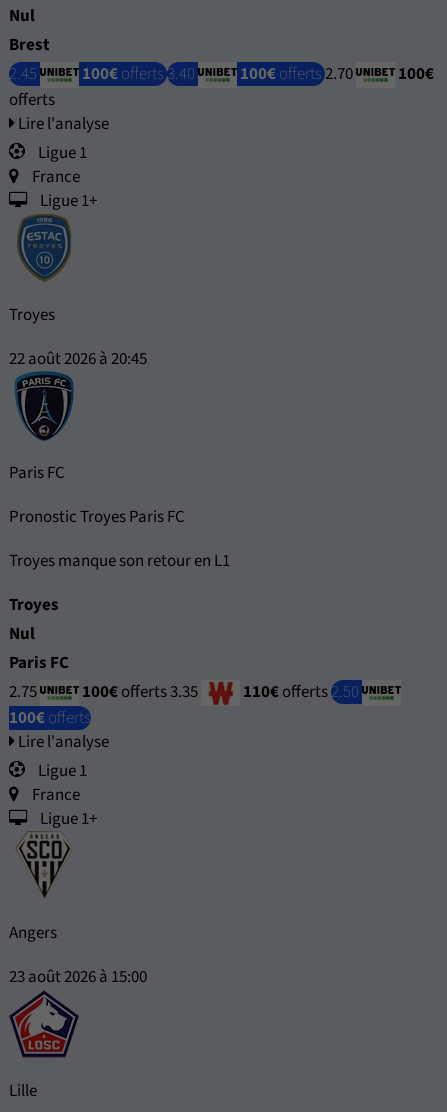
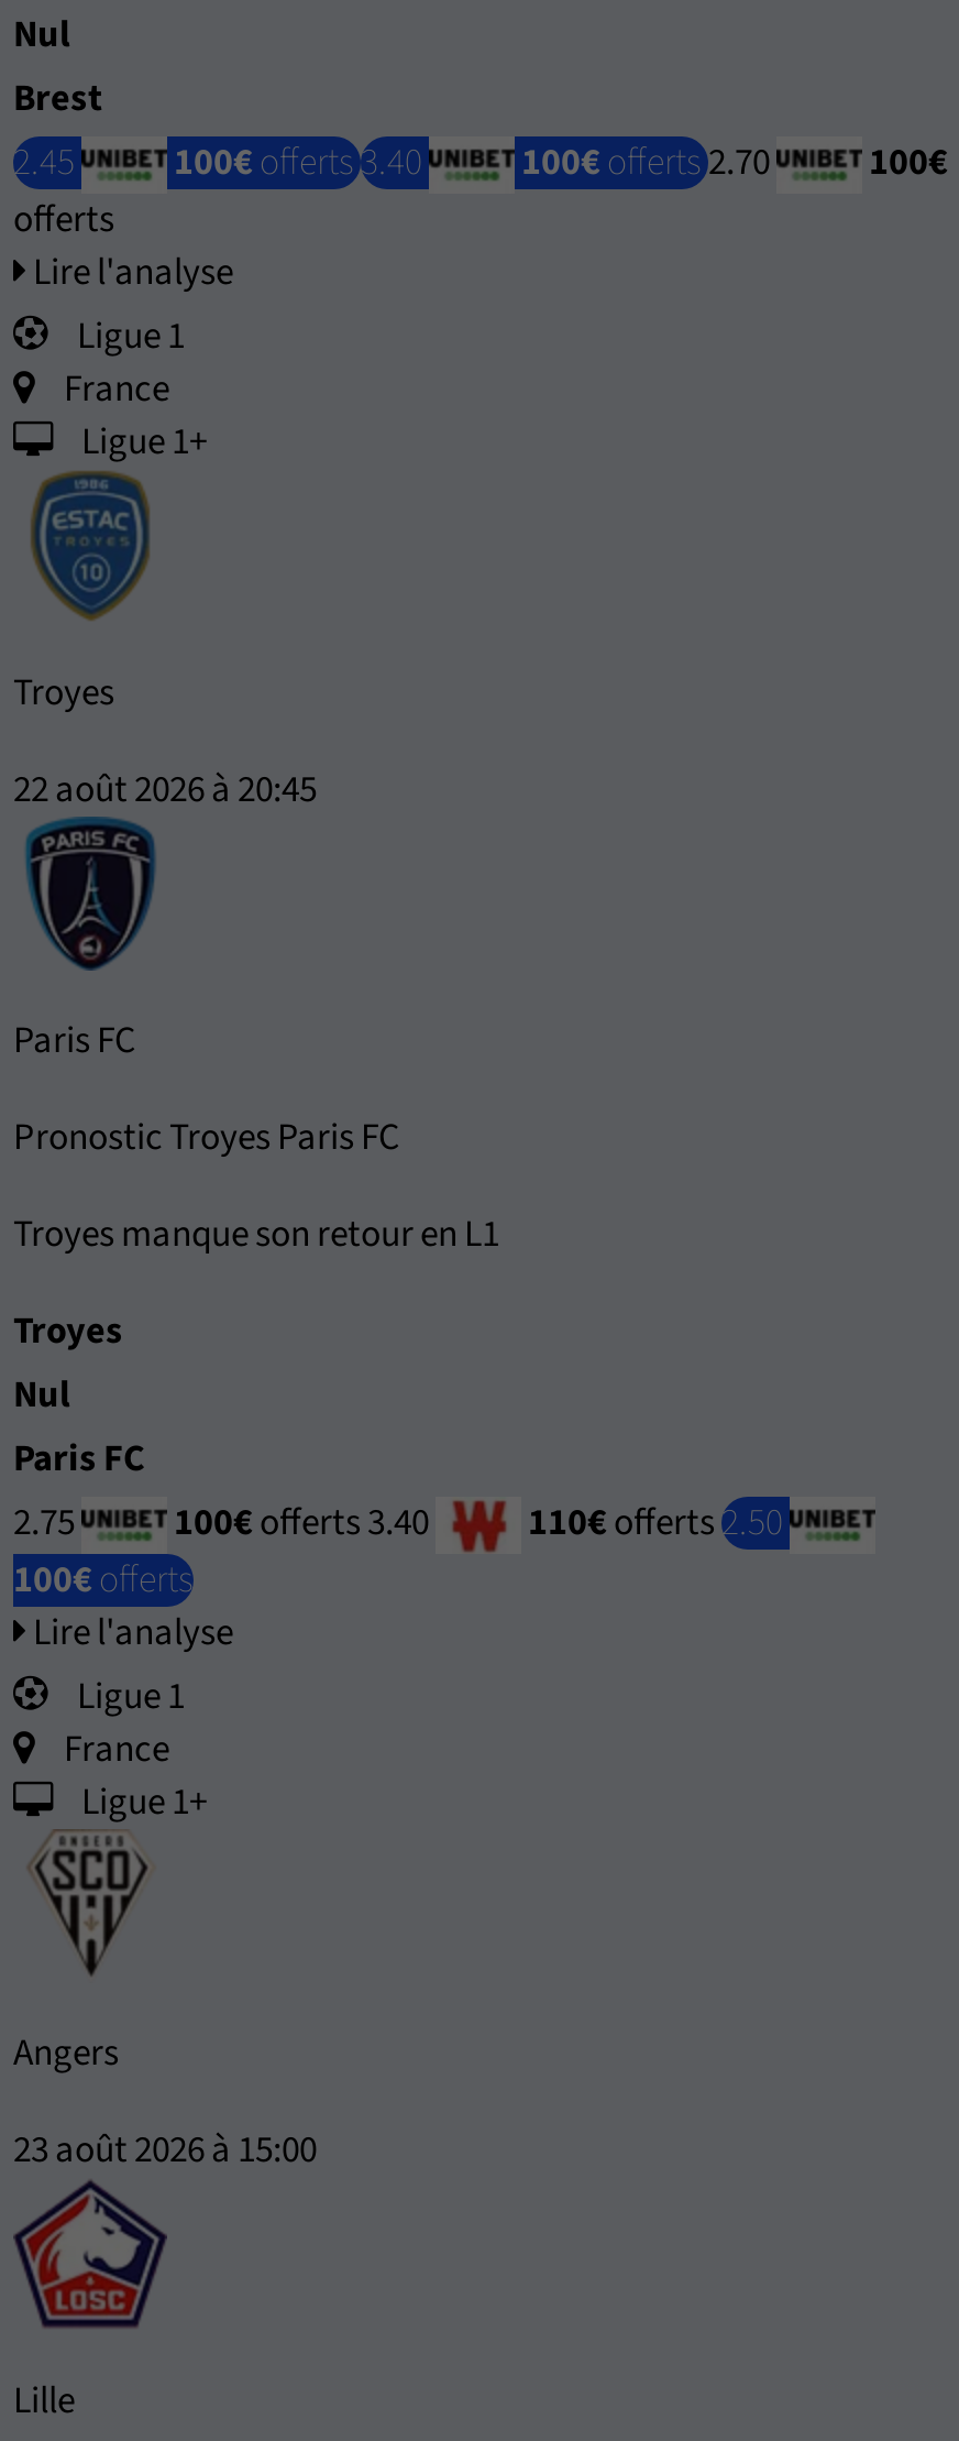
[82,680,198,704] 100€offerts 3.35 -> [174,1497,429,1549] 100€offerts 3.40

